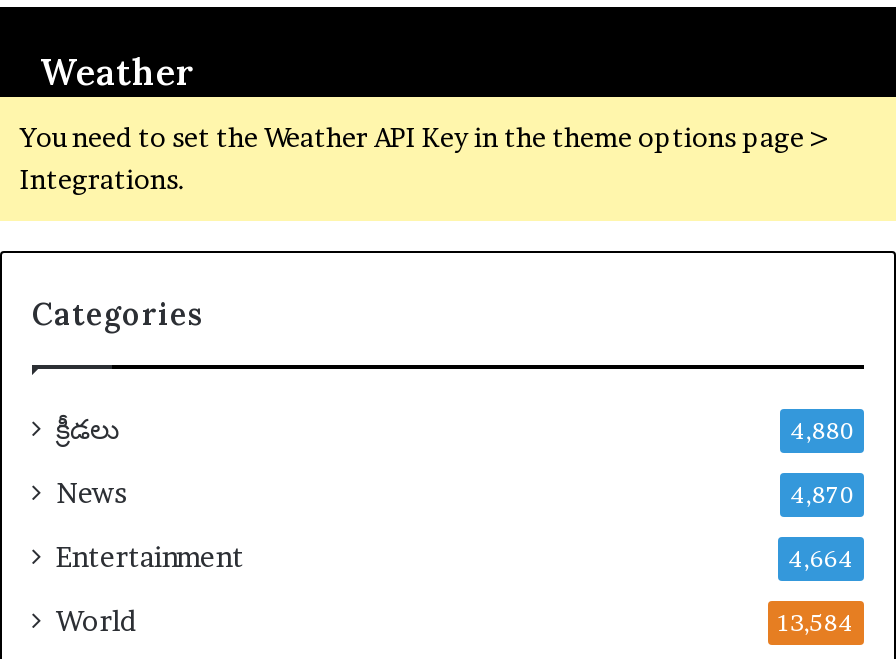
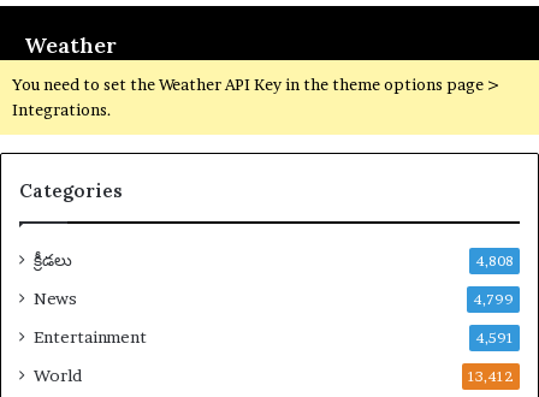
[790,417,854,445] 4,880 -> [475,253,514,269] 4,808
[790,481,854,509] 4,870 -> [473,291,514,308] 4,799
[788,545,854,573] 4,664 -> [475,330,514,346] 4,591
[778,609,854,637] 13,584 -> [468,368,514,385] 13,412

